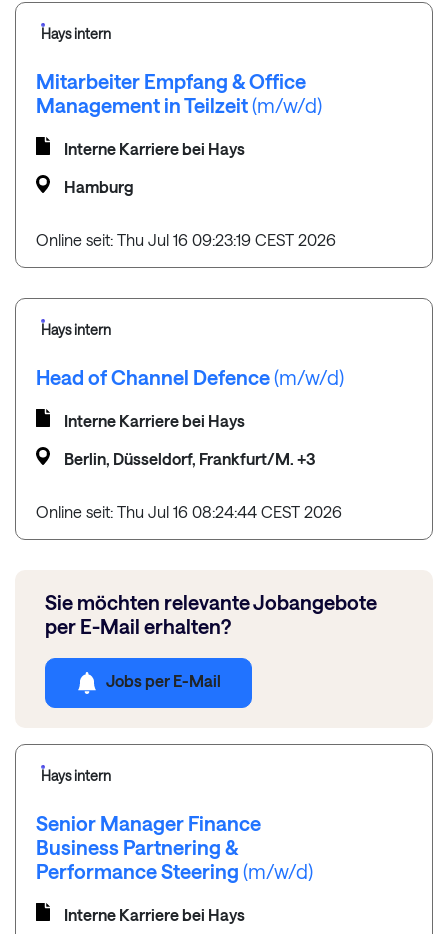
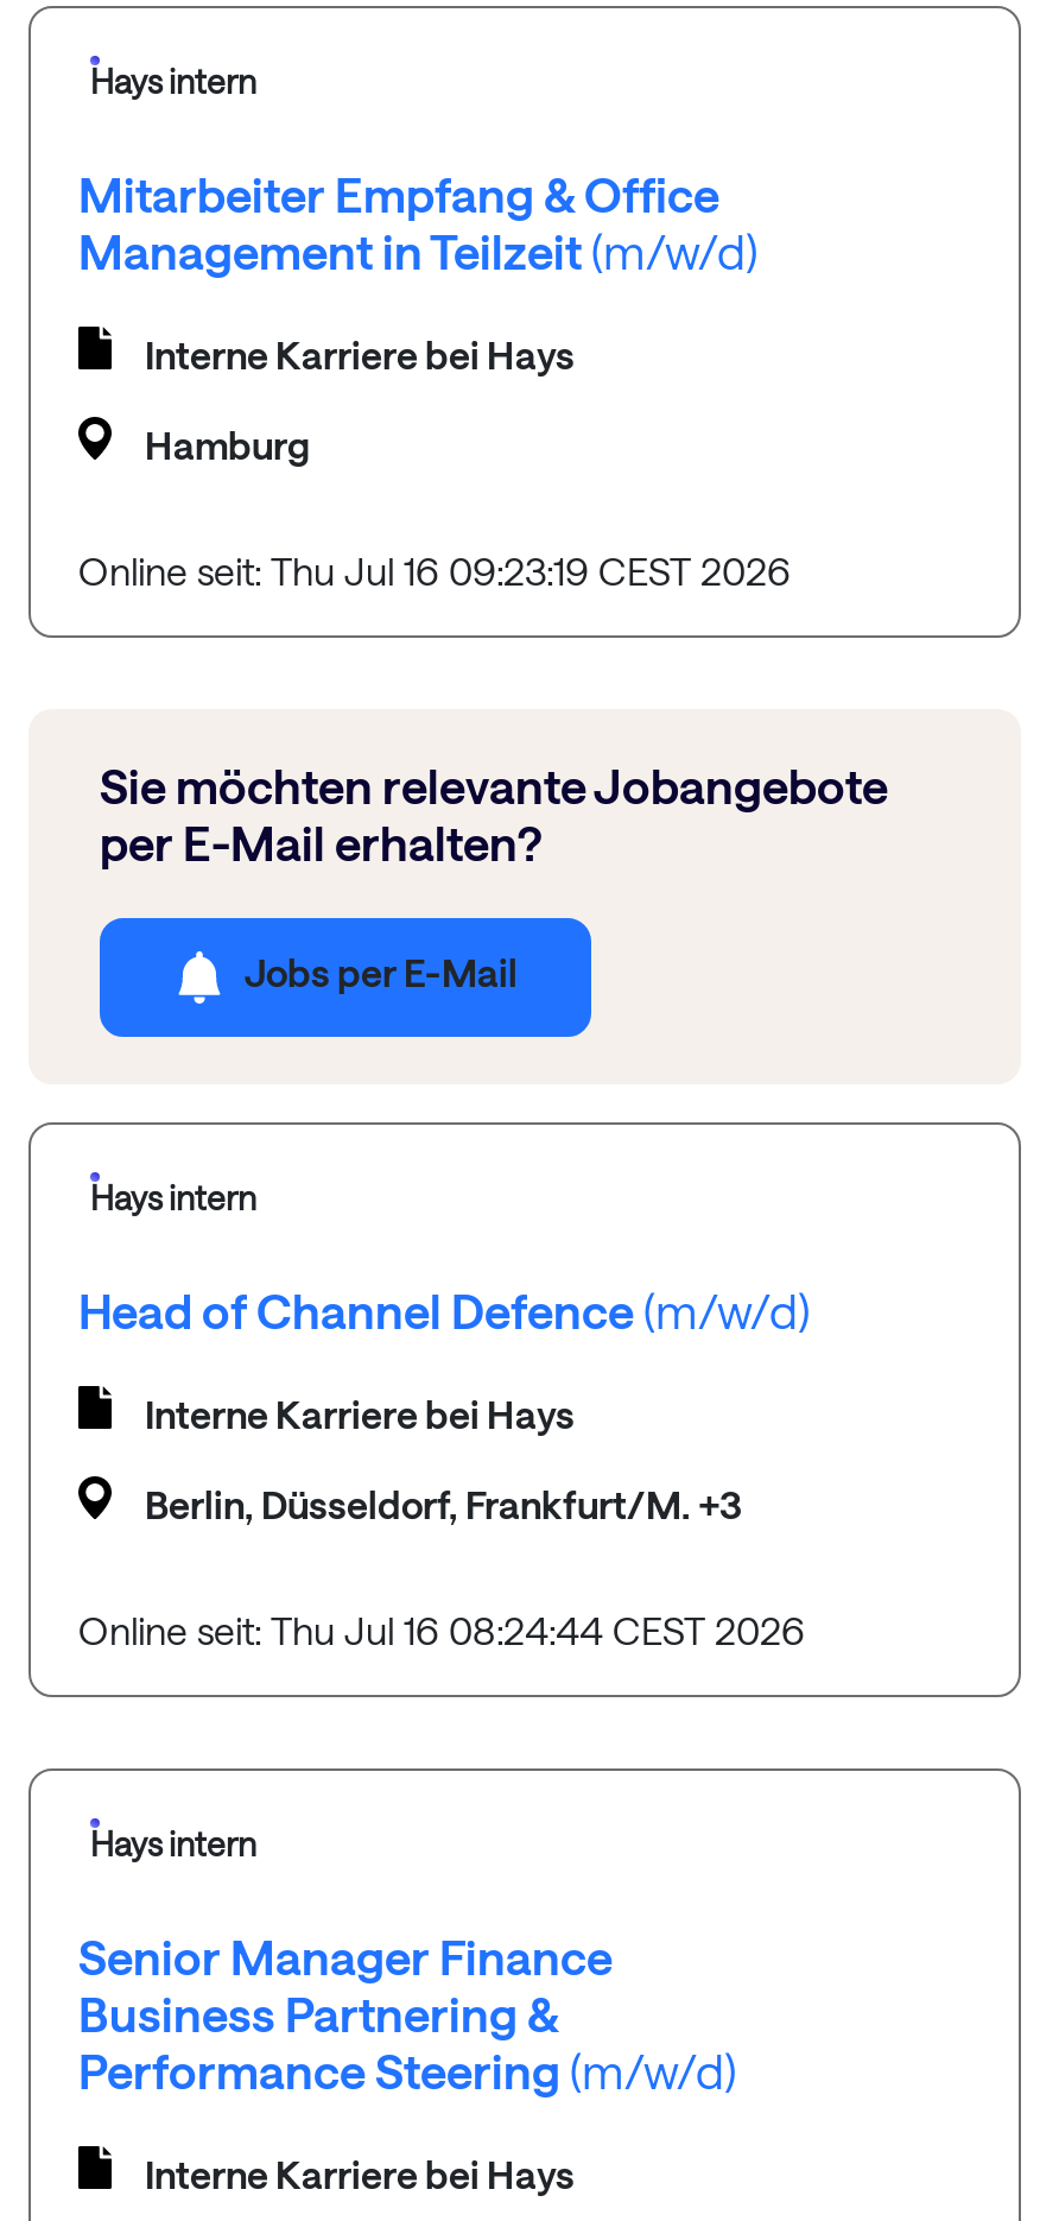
moved [36,321,344,521] -> [78,1177,810,1652]: Hays intern | Head of Channel Defence (m/w/d) | Interne Karriere bei Hays | Berlin, Düsseldorf, Frankfurt/M. +3 | Online seit: Thu Jul 16 08:24:44 CEST 2026
moved [45,590,377,690] -> [100,757,888,995]: Sie möchten relevante Jobangebote | per E-Mail erhalten? | Jobs per E-Mail

